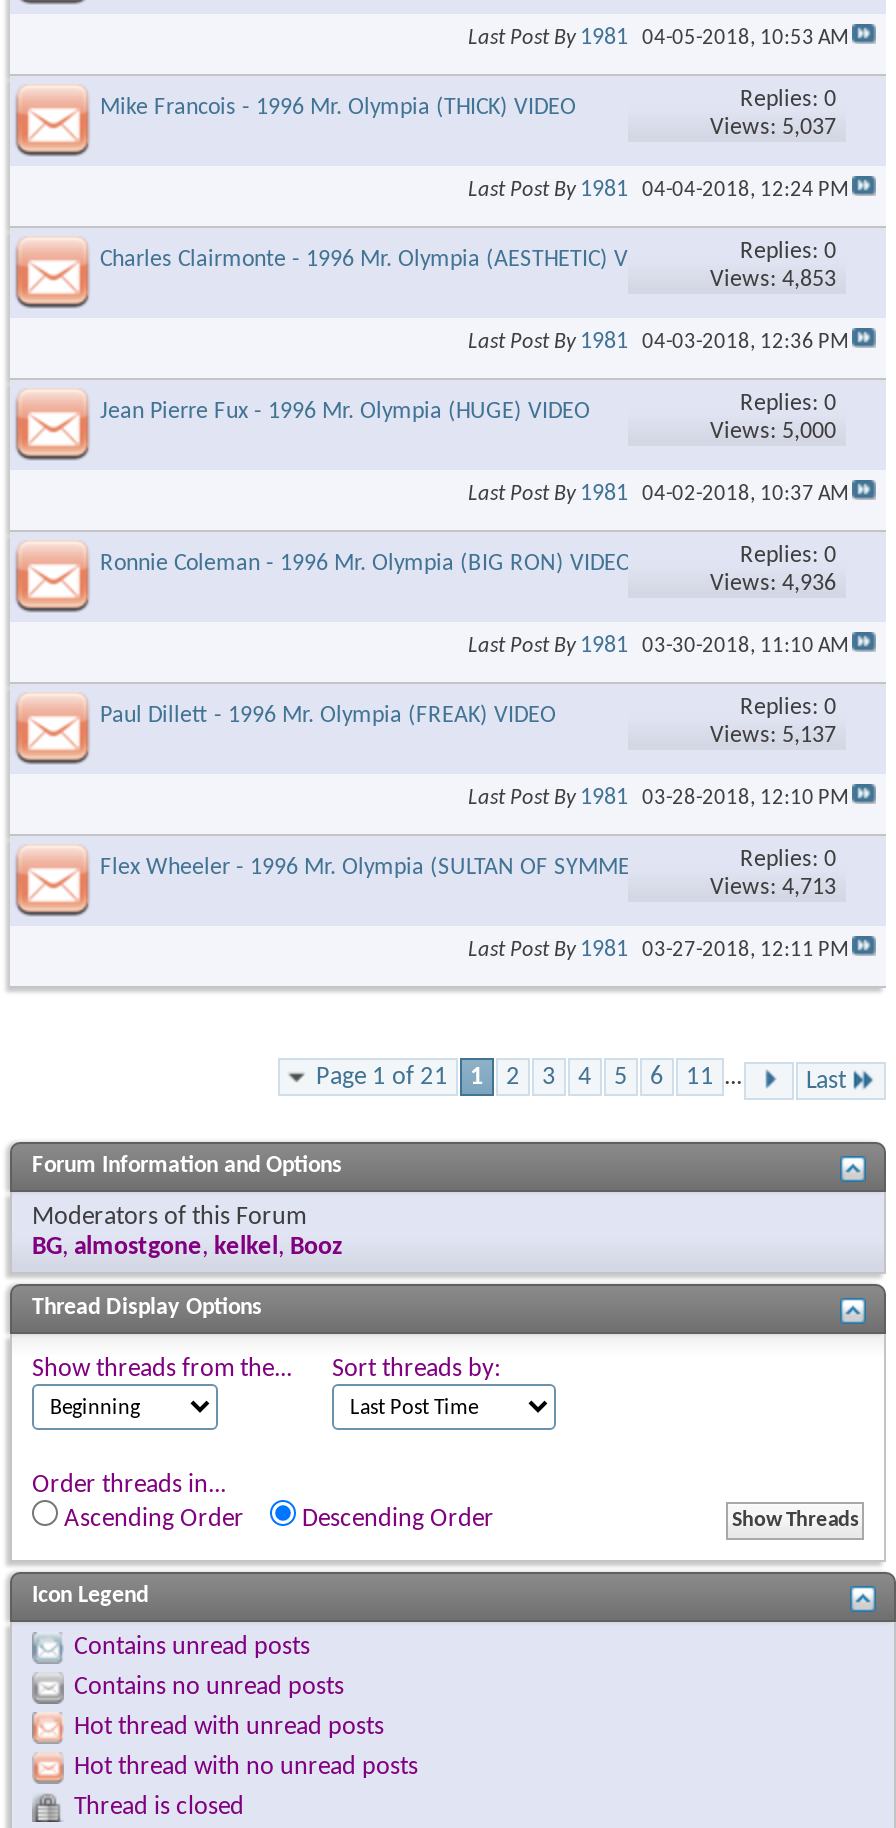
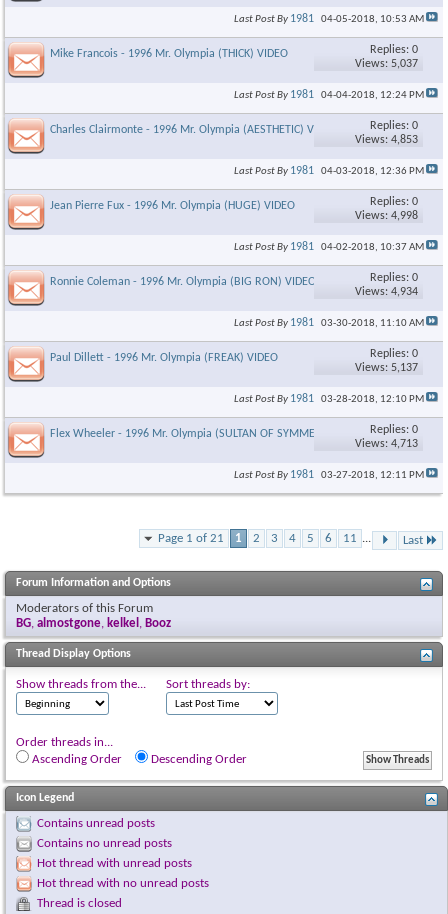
[710,420,836,444] Views: 5,000 -> [355,210,418,222] Views: 4,998
[710,572,836,596] Views: 4,936 -> [355,286,418,298] Views: 4,934

